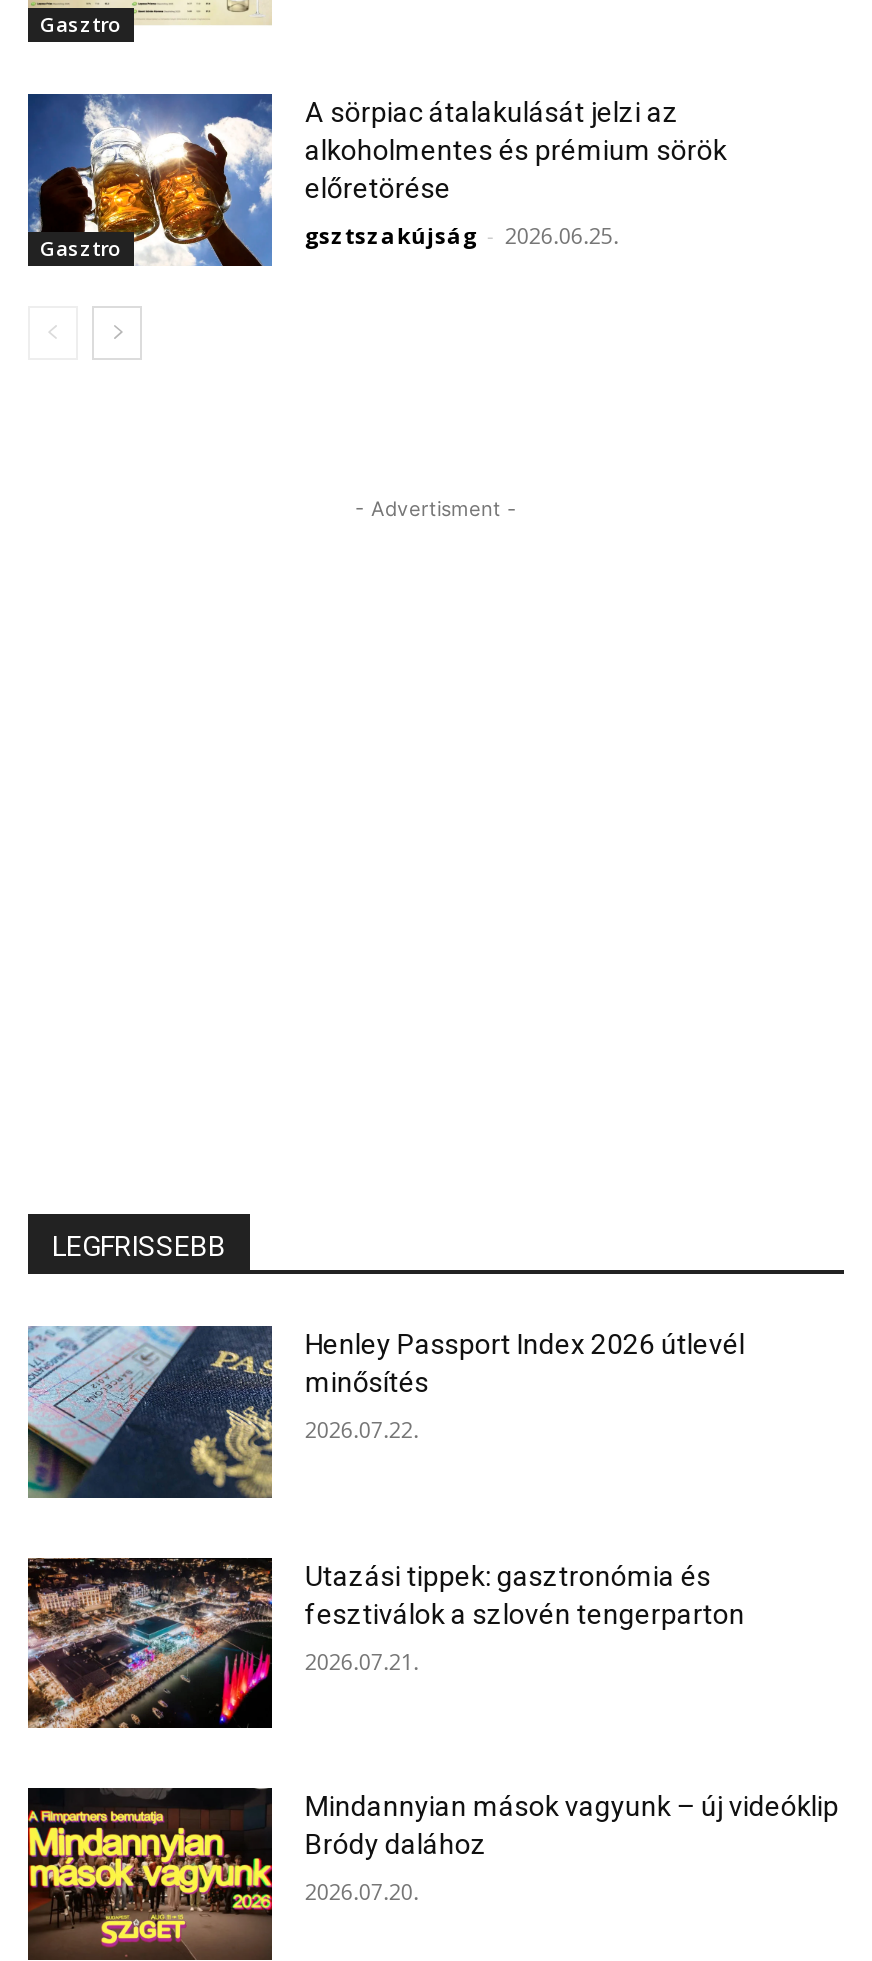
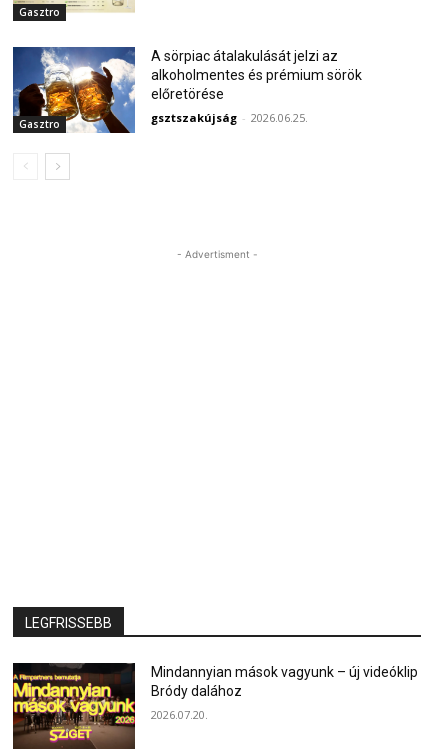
[26,1324,745,1500] [image] | Henley Passport Index 2026 útlevél | minősítés | 2026.07.22. -> none
[26,1554,745,1736] [image] | Utazási tippek: gasztronómia és | fesztiválok a szlovén tengerparton | 2026.07.21. -> none

